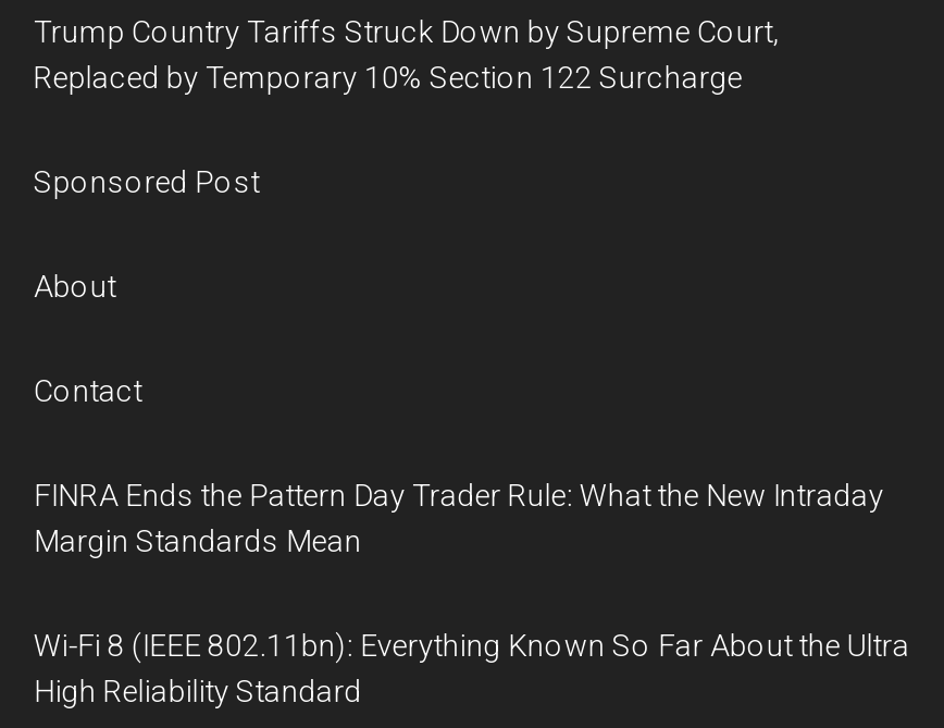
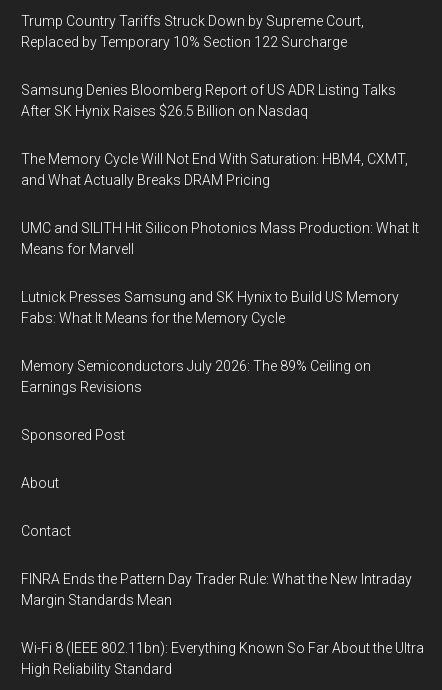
none -> [21,82,419,395] Samsung Denies Bloomberg Report of US ADR Listing Talks | After SK Hynix Raises $26.5 Billion on Nasdaq | The Memory Cycle Will Not End With Saturation: HBM4, CXMT, | and What Actually Breaks DRAM Pricing | UMC and SILITH Hit Silicon Photonics Mass Production: What It | Means for Marvell | Lutnick Presses Samsung and SK Hynix to Build US Memory | Fabs: What It Means for the Memory Cycle | Memory Semiconductors July 2026: The 89% Ceiling on | Earnings Revisions

